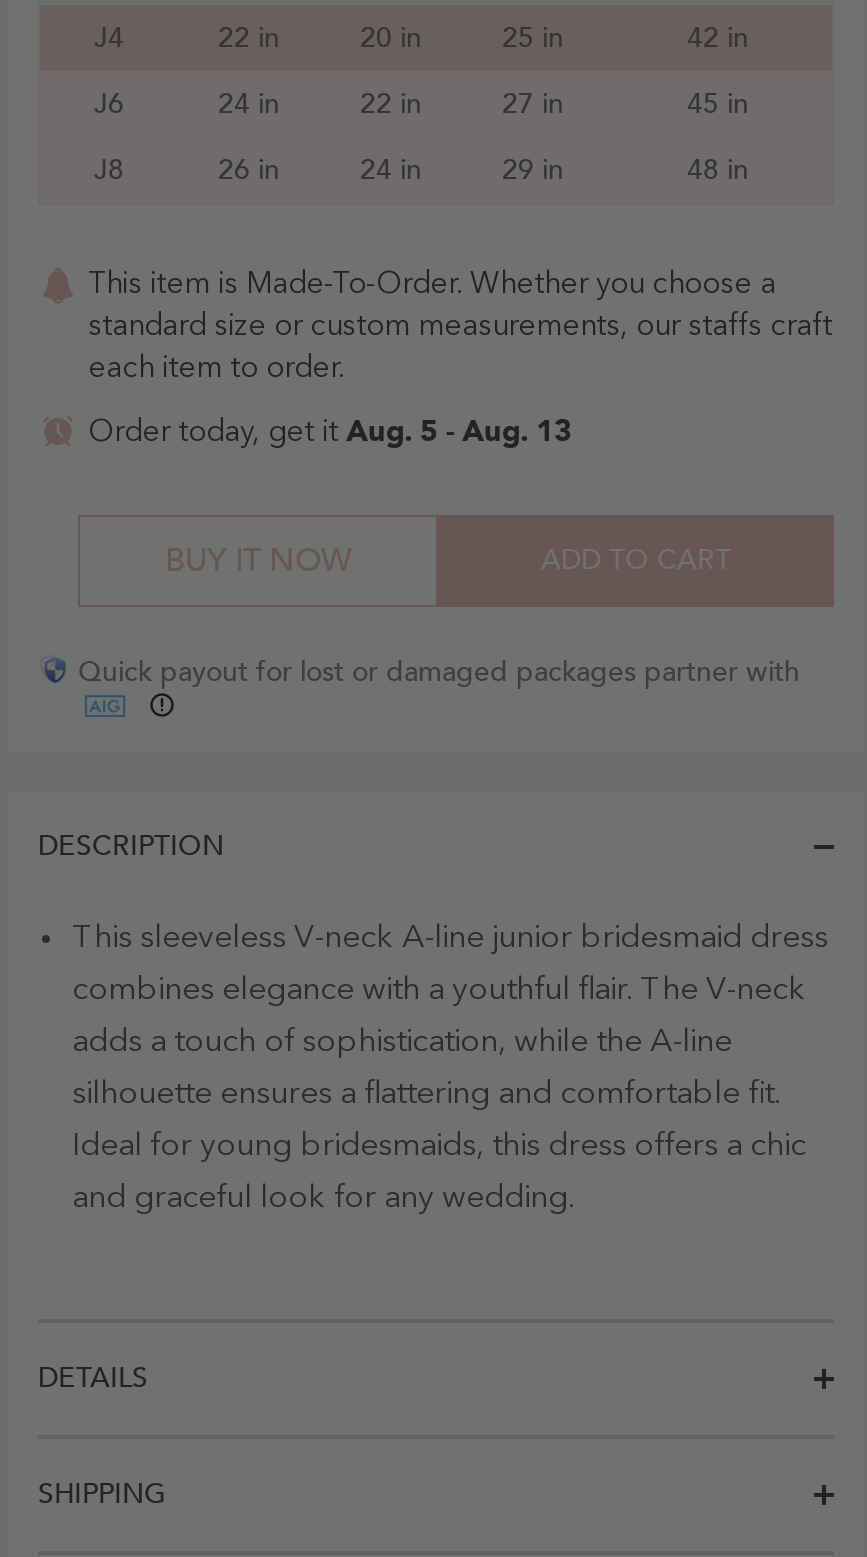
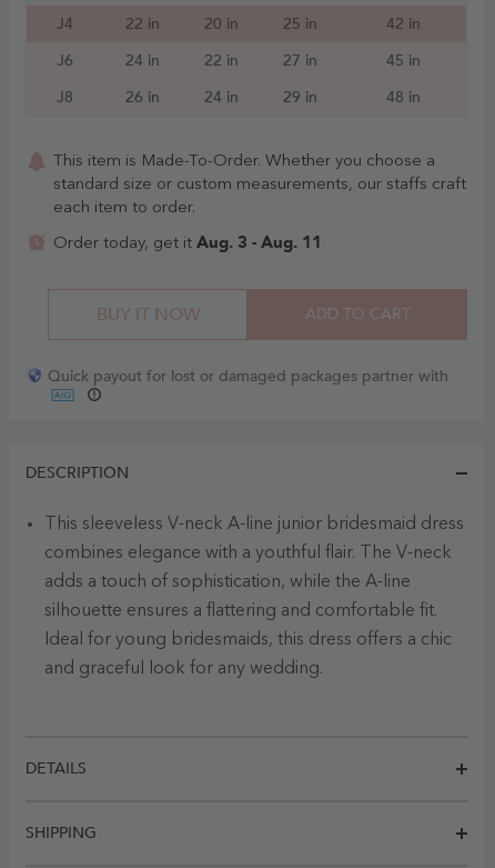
[88,410,572,450] Order today, get it Aug. 5 - Aug. 13 -> [53,231,322,253] Order today, get it Aug. 3 - Aug. 11

